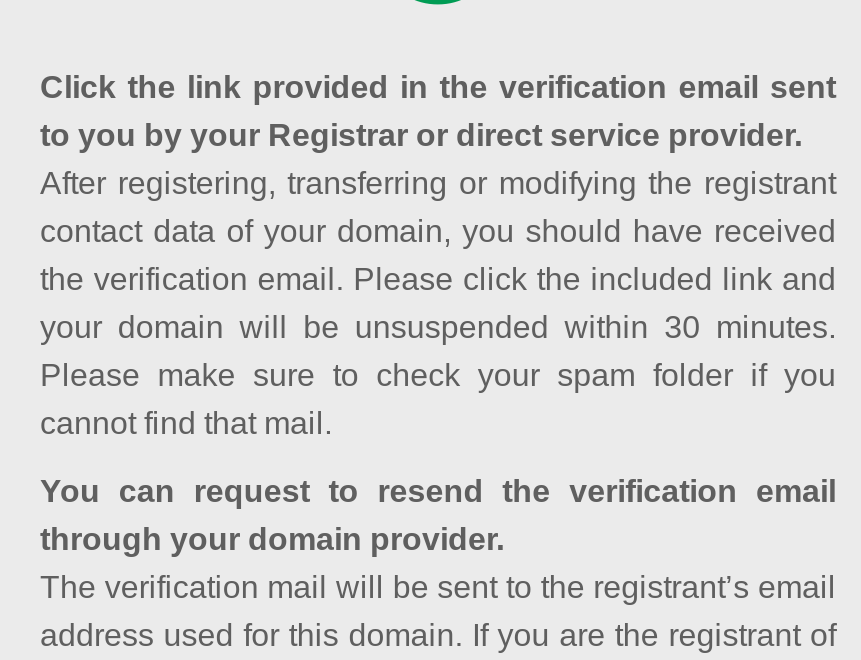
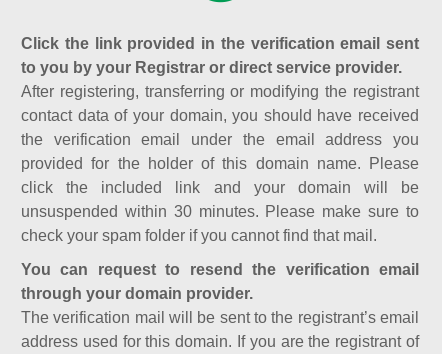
[40,262,836,440] the verification email. Please click the included link and | your domain will be unsuspended within 30 minutes. | Please make sure to check your spam folder if you | cannot find that mail. -> [21,131,419,244] the verification email under the email address you | provided for the holder of this domain name. Please | click the included link and your domain will be | unsuspended within 30 minutes. Please make sure to | check your spam folder if you cannot find that mail.

